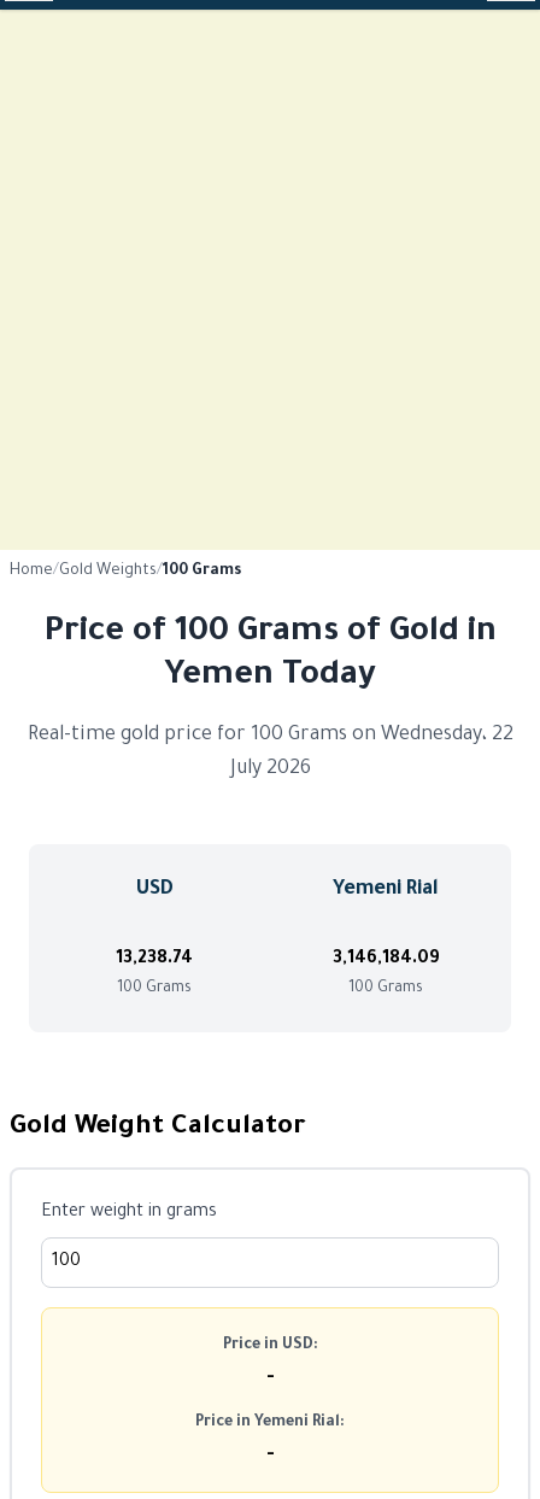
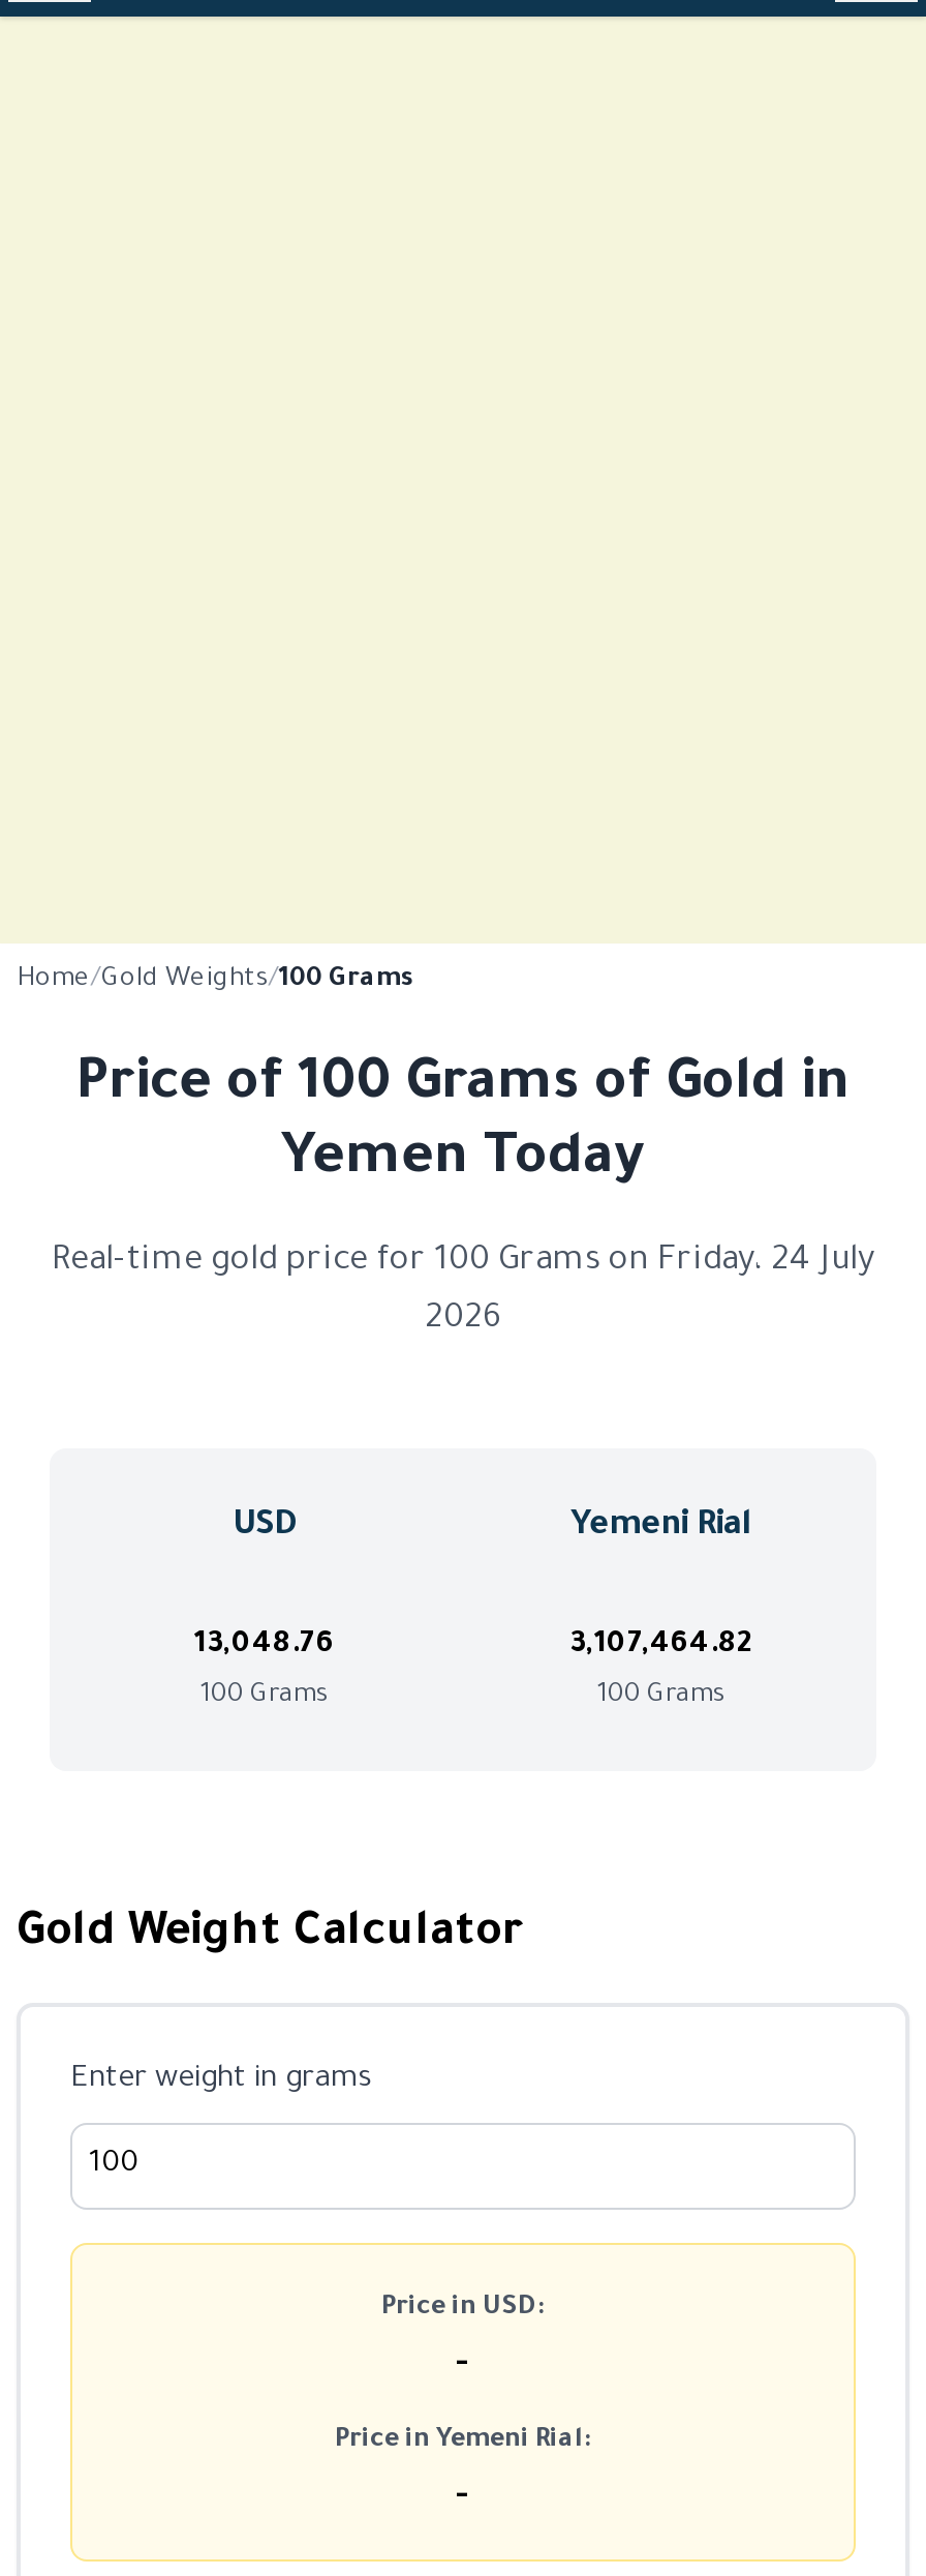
[27,725,513,746] Real-time gold price for 100 Grams on Wednesday، 22 -> [52,1244,874,1281] Real-time gold price for 100 Grams on Friday، 24 July
[230,759,310,780] July 2026 -> [425,1301,501,1339] 2026
[116,950,193,970] 13,238.74 -> [194,1630,335,1664] 13,048.76
[332,950,439,970] 3,146,184.09 -> [569,1630,753,1664] 3,107,464.82

